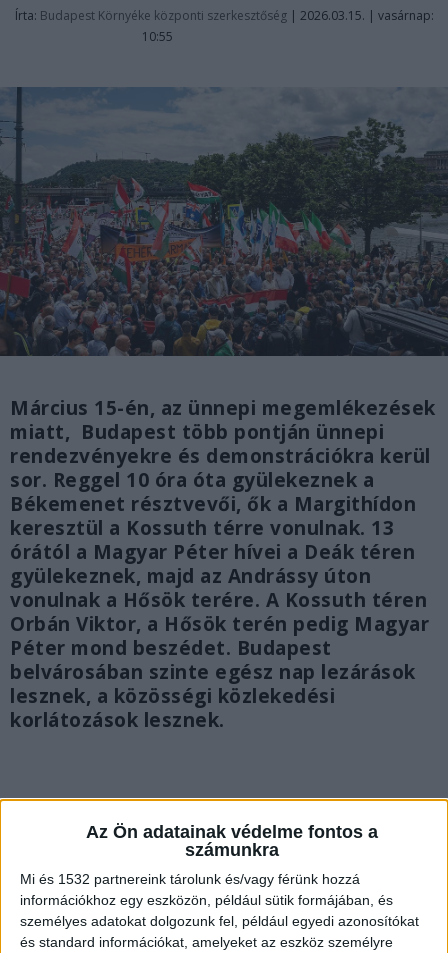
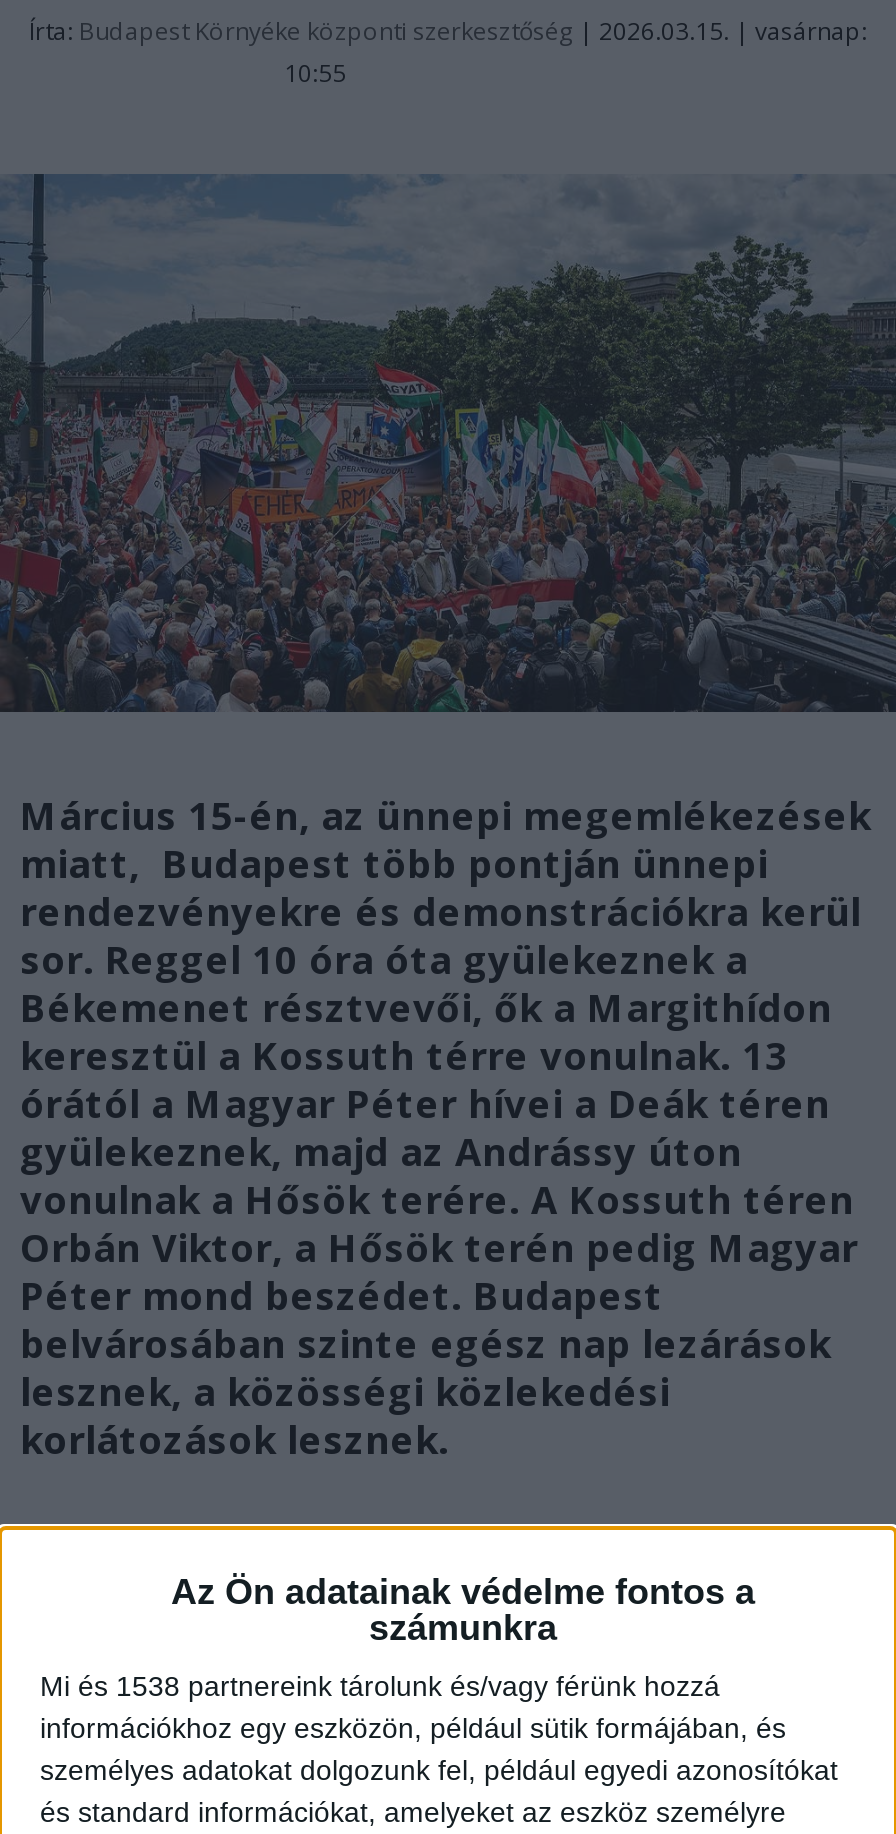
[20,871,360,887] Mi és 1532 partnereink tárolunk és/vagy férünk hozzá -> [40,1669,720,1701] Mi és 1538 partnereink tárolunk és/vagy férünk hozzá

